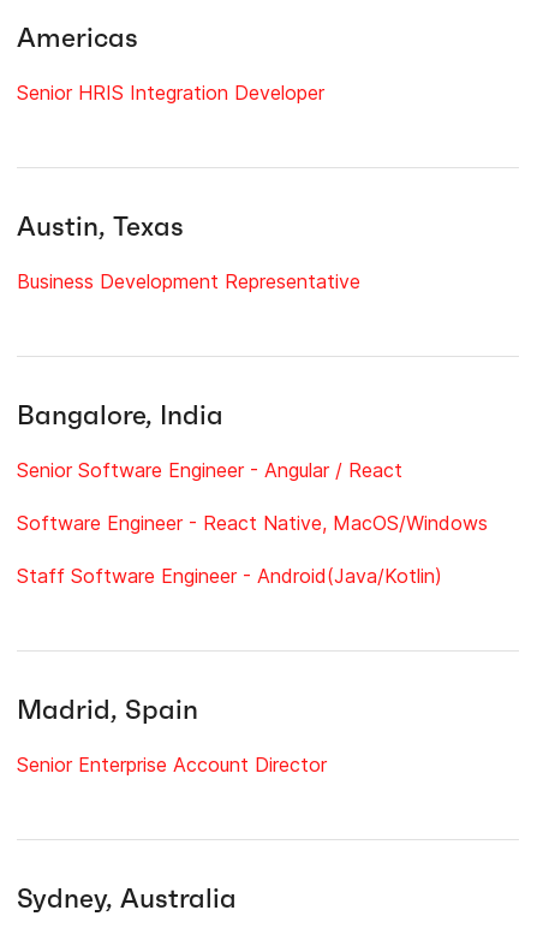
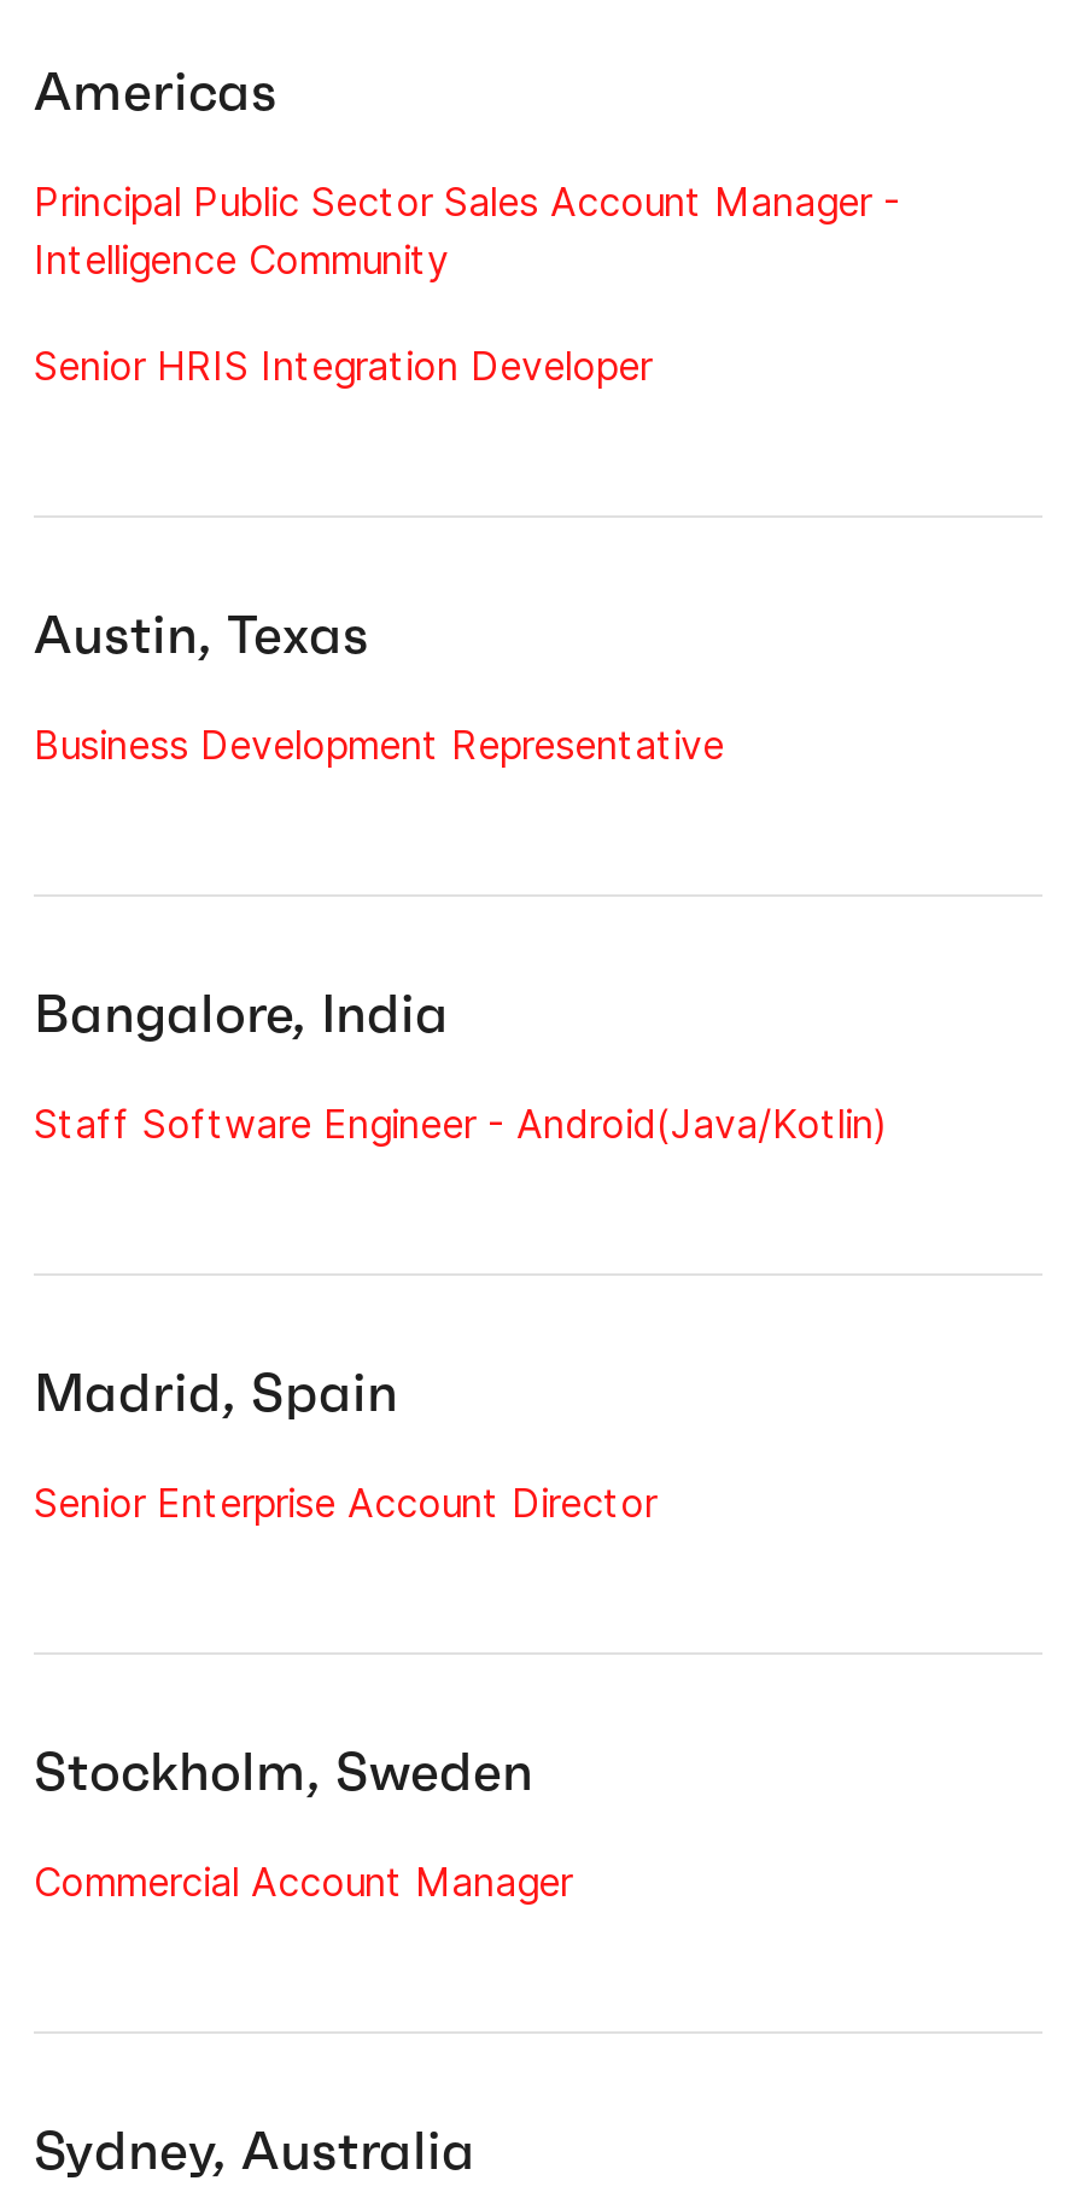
none -> [34,177,900,284] Principal Public Sector Sales Account Manager - | Intelligence Community
[17,458,488,535] Senior Software Engineer - Angular / React | Software Engineer - React Native, MacOS/Windows -> none
moved [17,564,442,777] -> [34,1100,888,1527]: Staff Software Engineer - Android(Java/Kotlin) | Madrid, Spain | Senior Enterprise Account Director
none -> [34,1739,572,1906] Stockholm, Sweden | Commercial Account Manager

